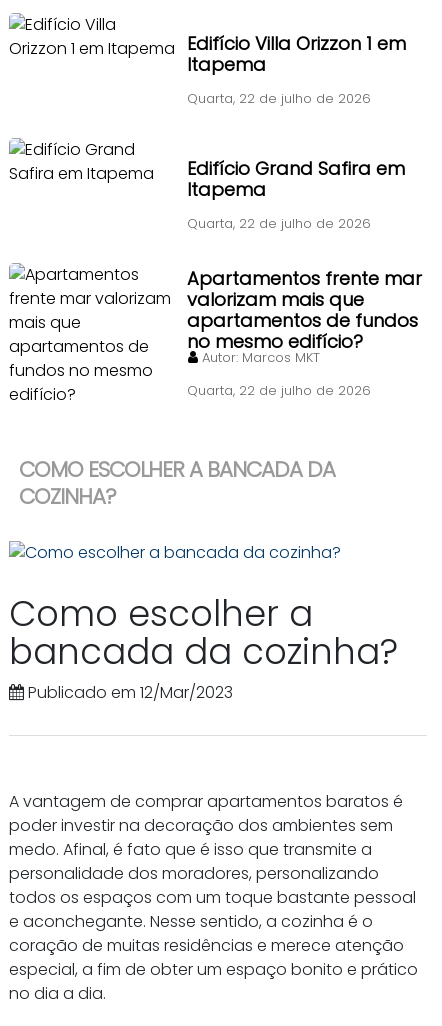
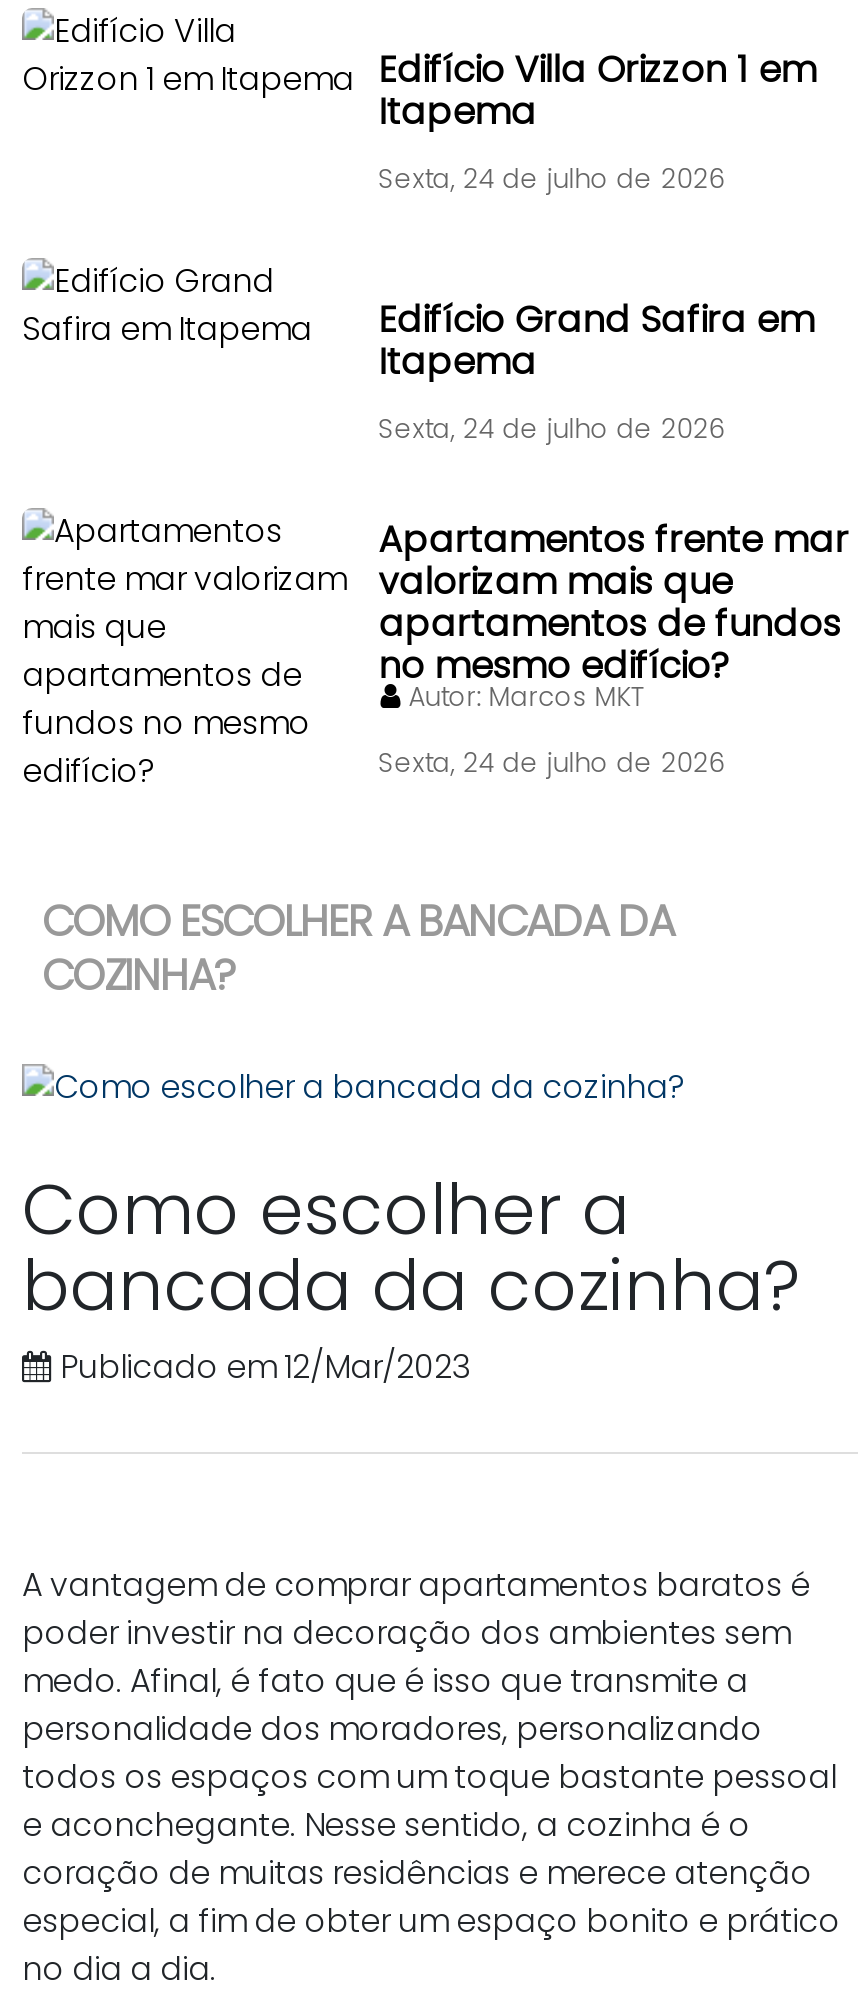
[187,88,371,107] Quarta, 22 de julho de 2026 -> [378,159,726,197] Sexta, 24 de julho de 2026
[187,213,371,232] Quarta, 22 de julho de 2026 -> [378,409,726,447] Sexta, 24 de julho de 2026
[187,381,371,400] Quarta, 22 de julho de 2026 -> [378,744,726,782] Sexta, 24 de julho de 2026

